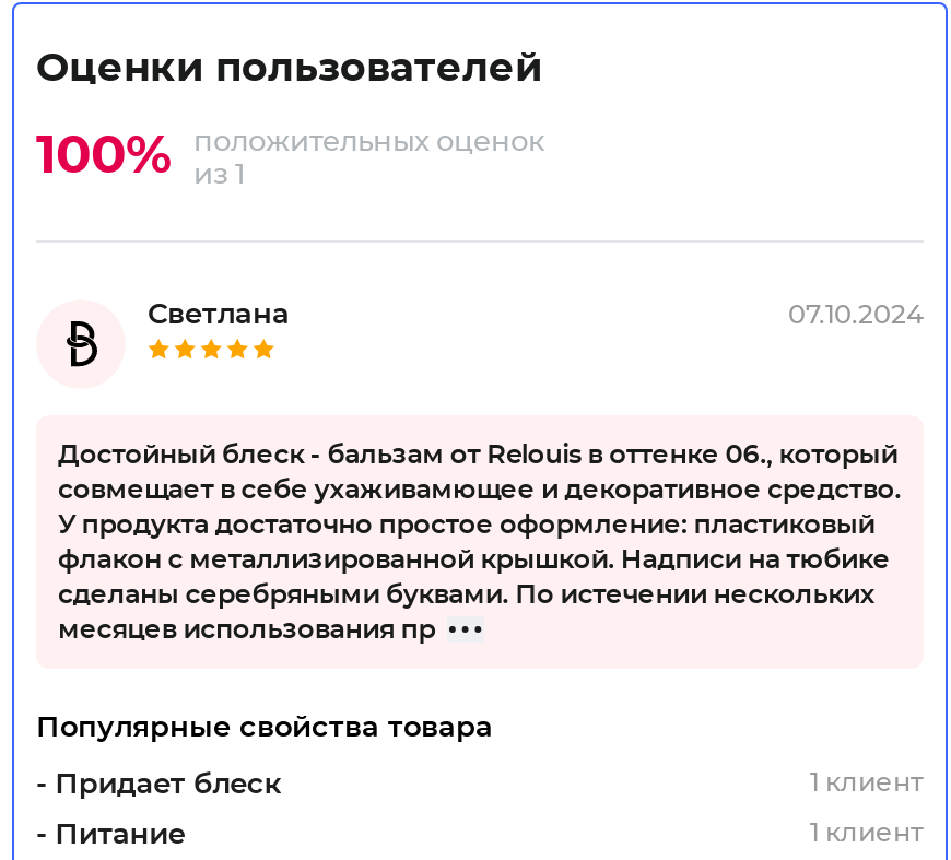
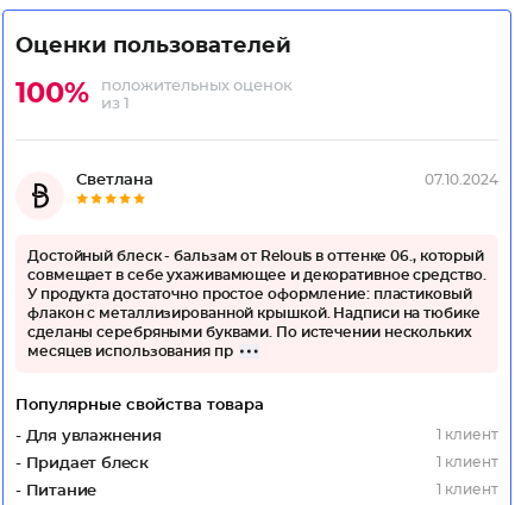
none -> [15,428,498,444] - Для увлажнения | 1 клиент

